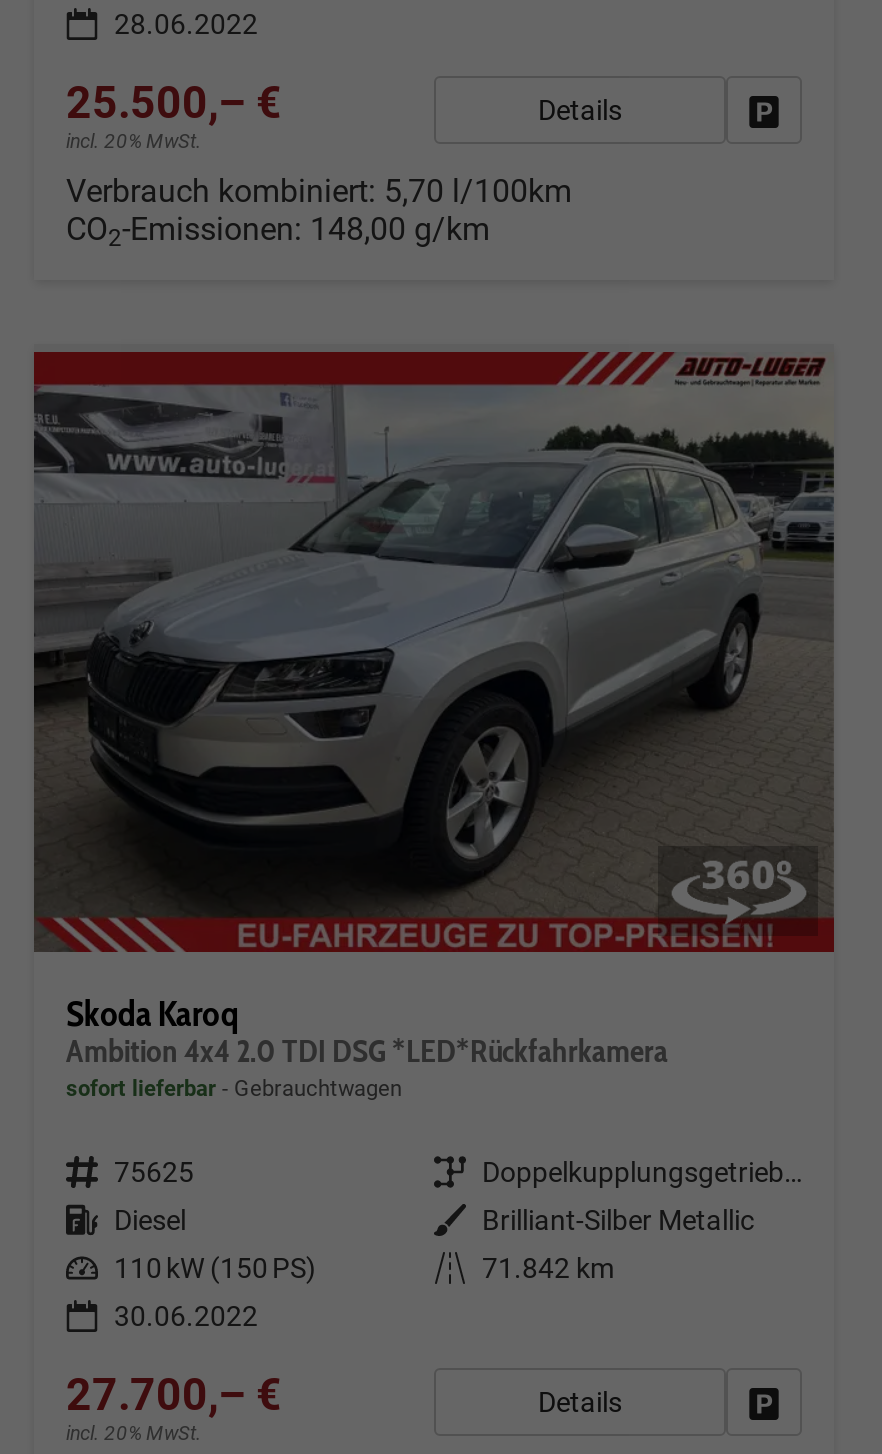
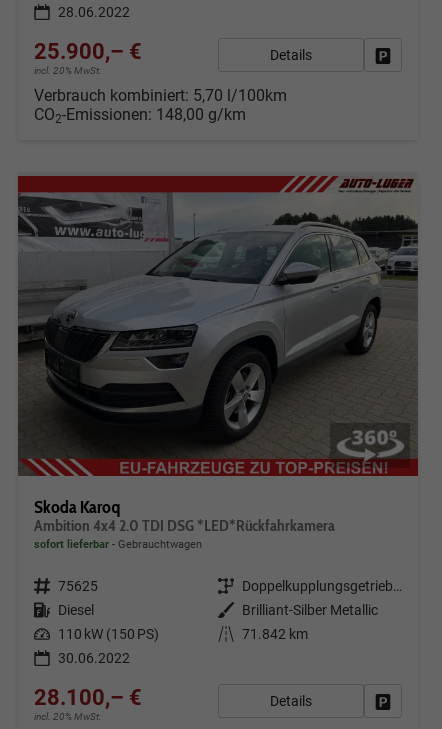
[66,79,282,129] 25.500,– € -> [34,39,142,64] 25.900,– €
[66,1371,282,1421] 27.700,– € -> [34,685,142,710] 28.100,– €

